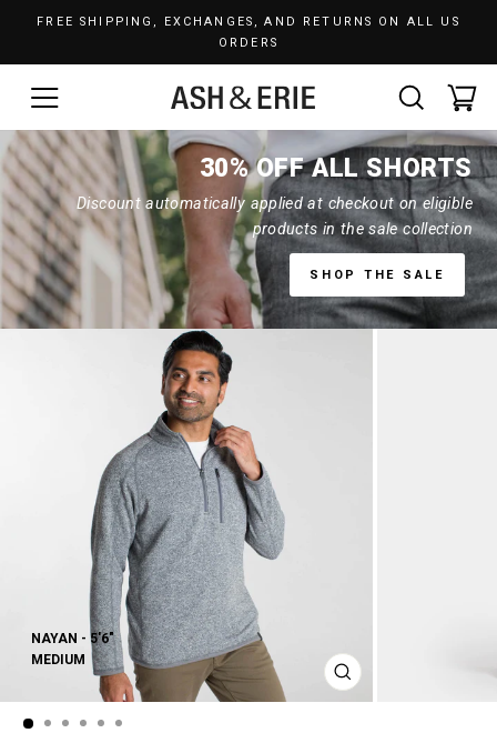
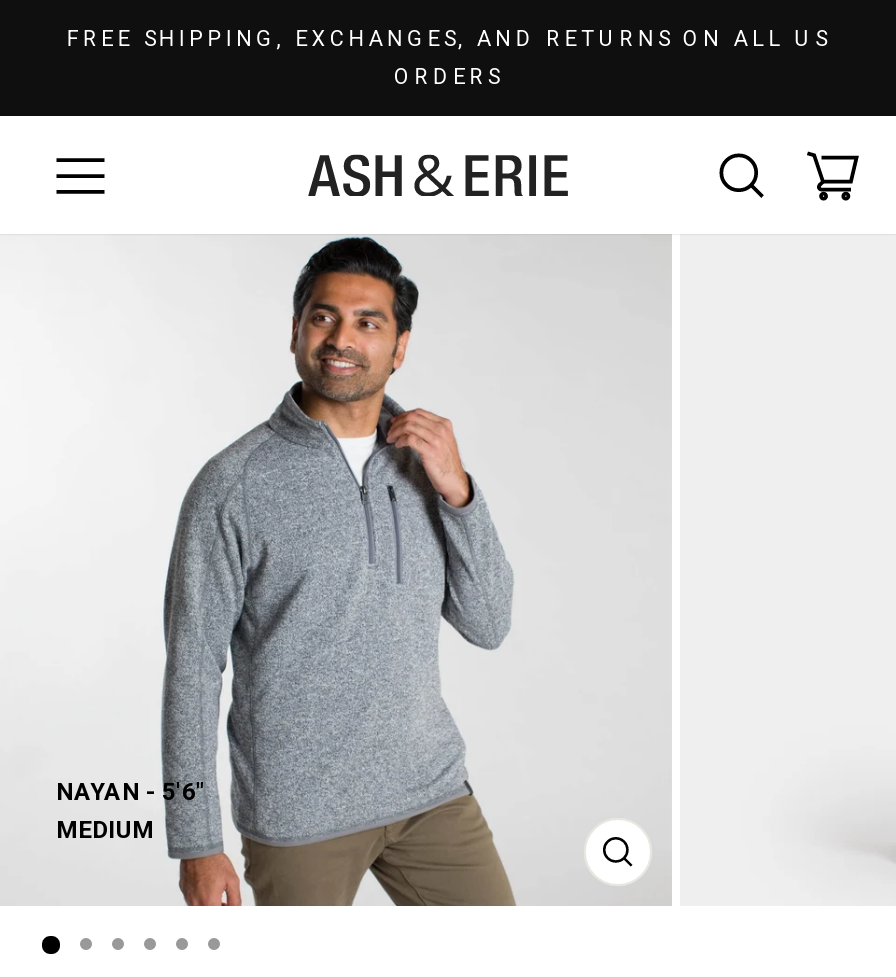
[3,129,494,330] [image] | 30% OFF ALL SHORTS | Discount automatically applied at checkout on eligible | products in the sale collection | SHOP THE SALE -> none

